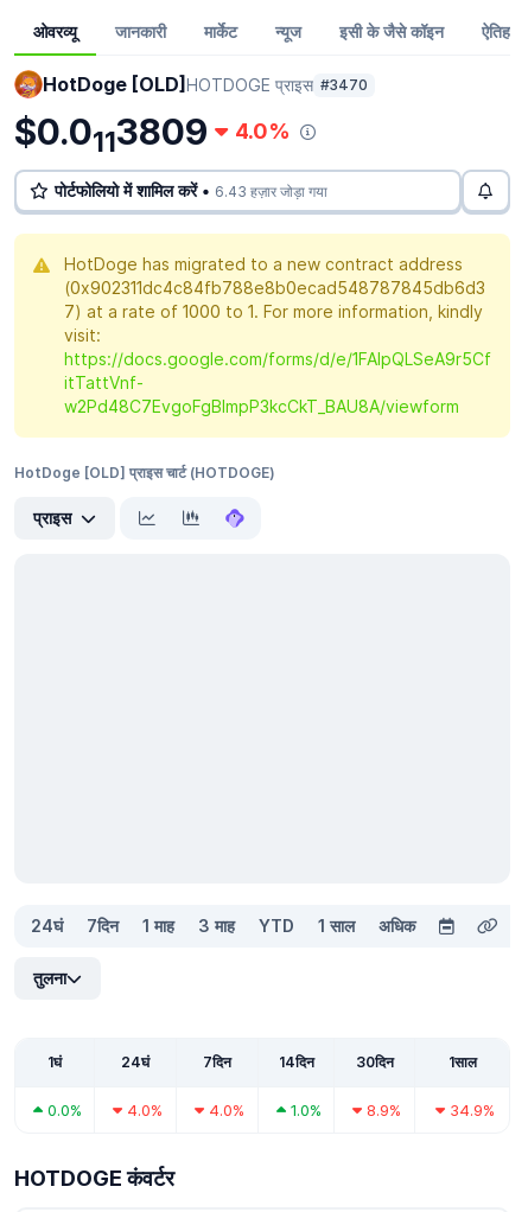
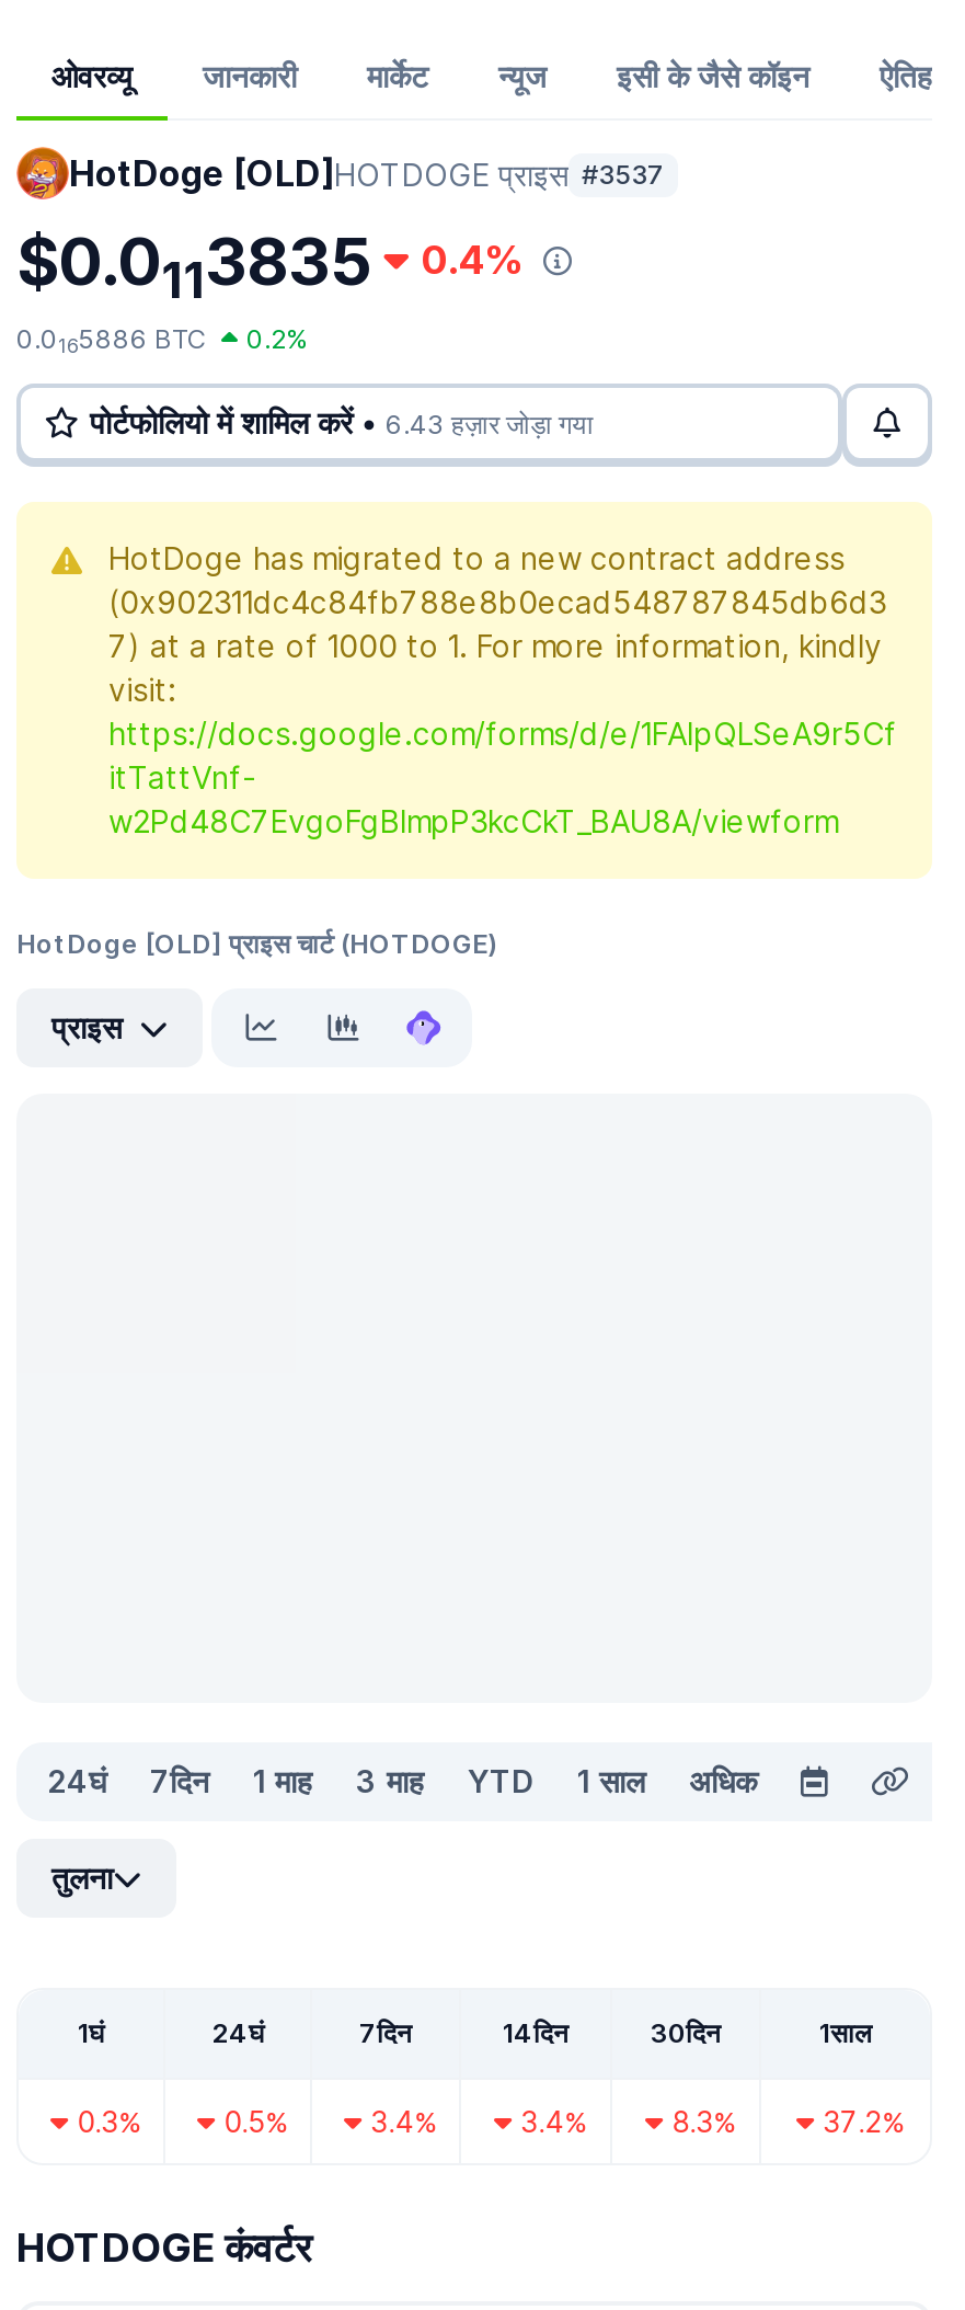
[14,72,368,157] HotDoge [OLD]HOTDOGE प्राइस #3470 | $0.0113809 | 4.0% -> [16,151,665,358] HotDoge [OLD]HOTDOGE प्राइस #3537 | $0.0113835 | 0.4% | 0.0165886 BTC | 0.2%
[47,1101,81,1119] 0.0% -> [77,2104,140,2139] 0.3%
[127,1101,163,1119] 4.0% -> [224,2104,287,2139] 0.5%
[209,1101,245,1119] 4.0% -> [370,2104,436,2139] 3.4%
[290,1101,321,1119] 1.0% -> [521,2104,586,2139] 3.4%
[367,1101,401,1119] 8.9% -> [672,2104,735,2139] 8.3%
[449,1101,494,1119] 34.9% -> [823,2104,904,2139] 37.2%

